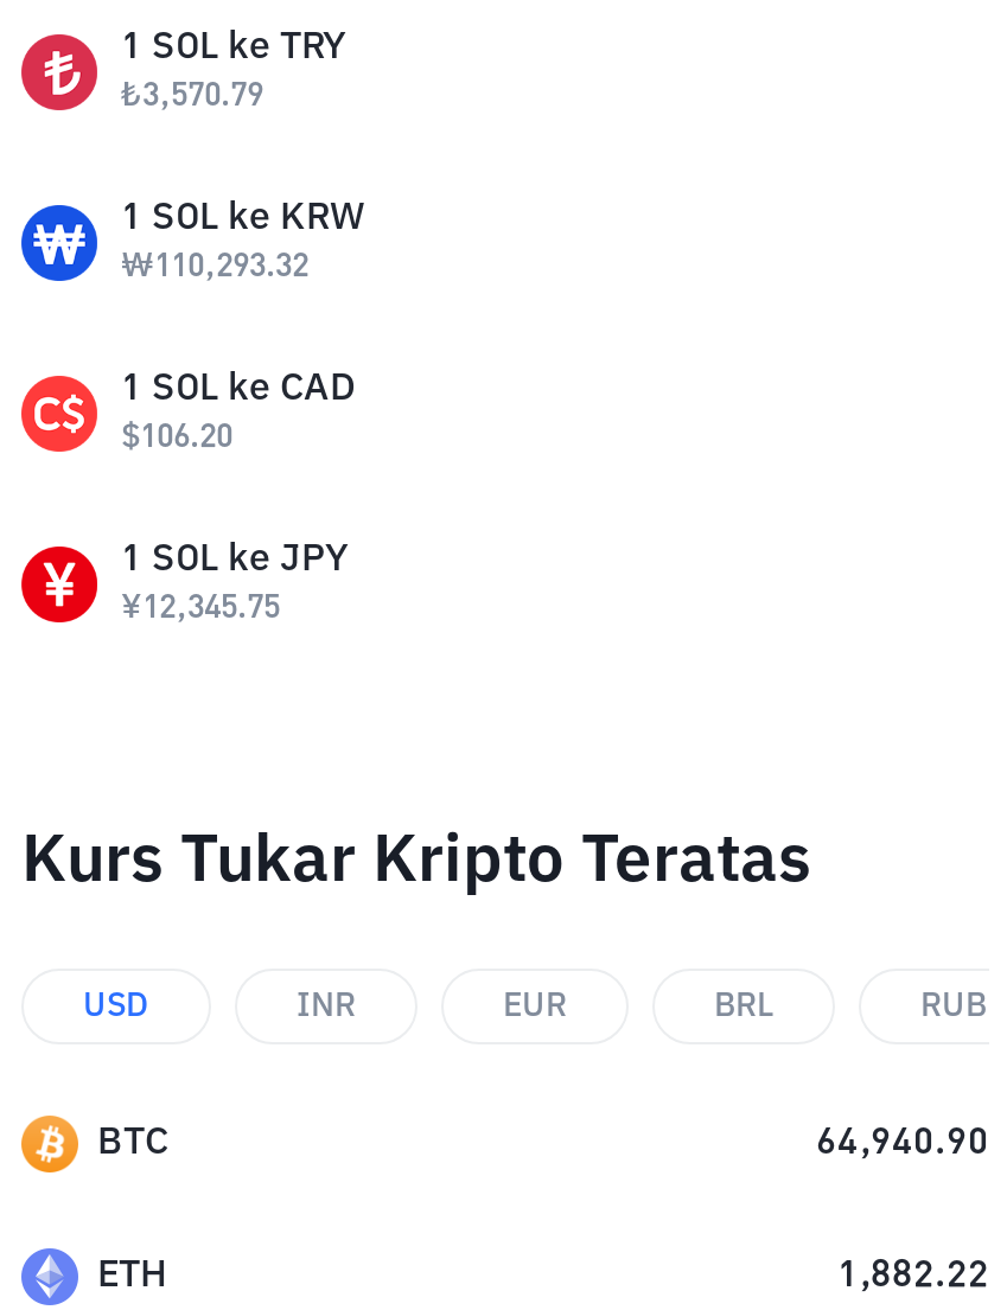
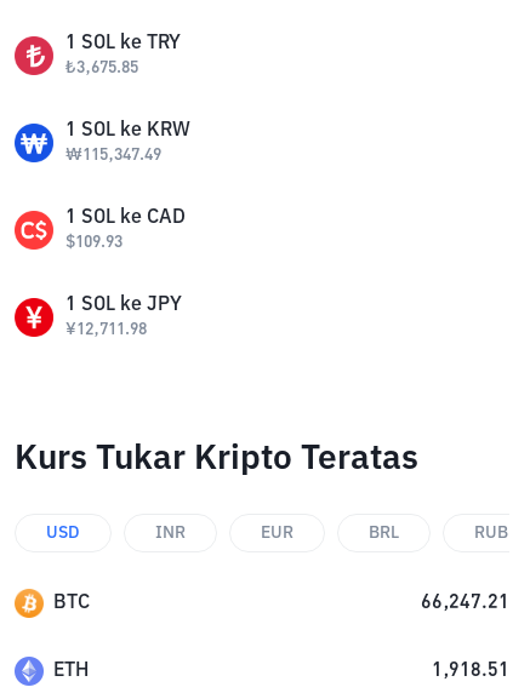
[121,79,263,113] ₺3,570.79 -> [65,59,138,76] ₺3,675.85
[121,250,308,283] ₩110,293.32 -> [65,147,161,164] ₩115,347.49
[121,421,232,454] $106.20 -> [65,234,122,251] $109.93
[121,592,280,625] ¥12,345.75 -> [65,321,147,338] ¥12,711.98
[816,1125,989,1163] 64,940.90 -> [421,594,509,613] 66,247.21
[837,1258,989,1296] 1,882.22 -> [432,661,509,681] 1,918.51

